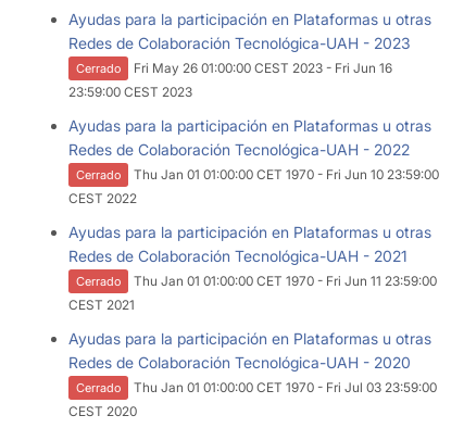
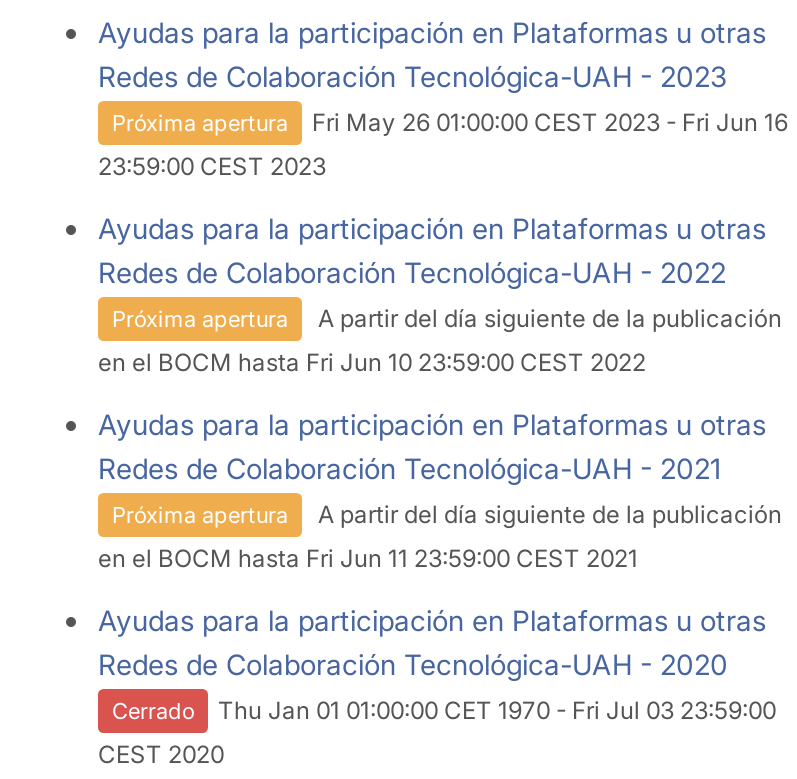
[76,61,121,76] Cerrado -> [112,109,288,137] Próxima apertura
[76,166,439,182] Cerrado | Thu Jan 01 01:00:00 CET 1970 - Fri Jun 10 23:59:00 -> [112,303,782,333] Próxima apertura | A partir del día siguiente de la publicación
[68,190,137,206] CEST 2022 -> [98,347,646,377] en el BOCM hasta Fri Jun 10 23:59:00 CEST 2022
[76,272,437,289] Cerrado | Thu Jan 01 01:00:00 CET 1970 - Fri Jun 11 23:59:00 -> [112,499,782,529] Próxima apertura | A partir del día siguiente de la publicación
[68,296,135,313] CEST 2021 -> [98,543,638,573] en el BOCM hasta Fri Jun 11 23:59:00 CEST 2021

